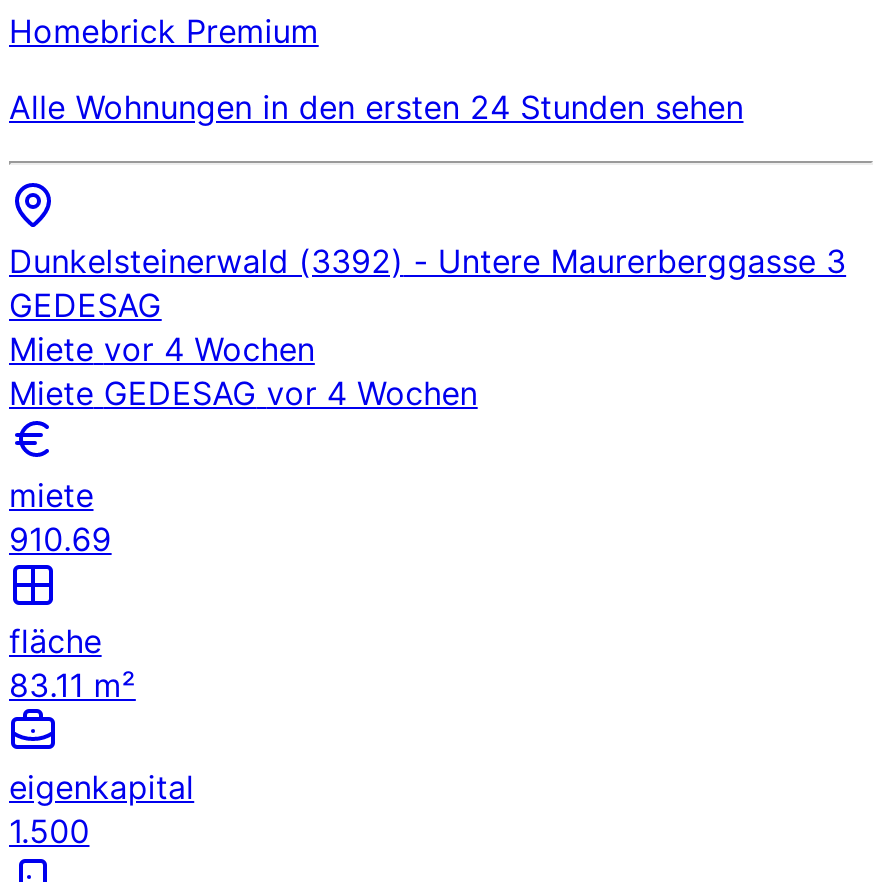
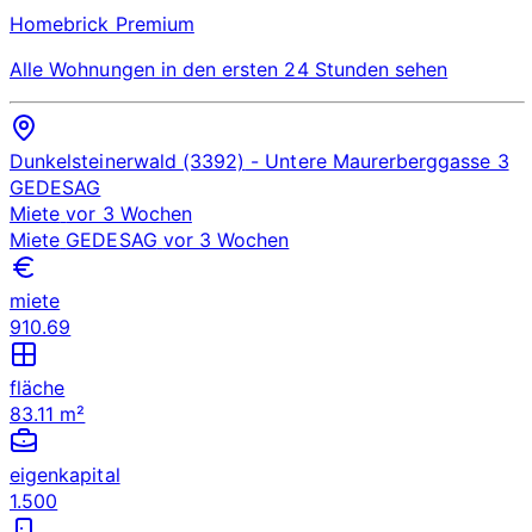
[9,328,315,368] Miete vor 4 Wochen -> [10,201,192,225] Miete vor 3 Wochen
[9,372,478,412] Miete GEDESAG vor 4 Wochen -> [10,227,289,251] Miete GEDESAG vor 3 Wochen

